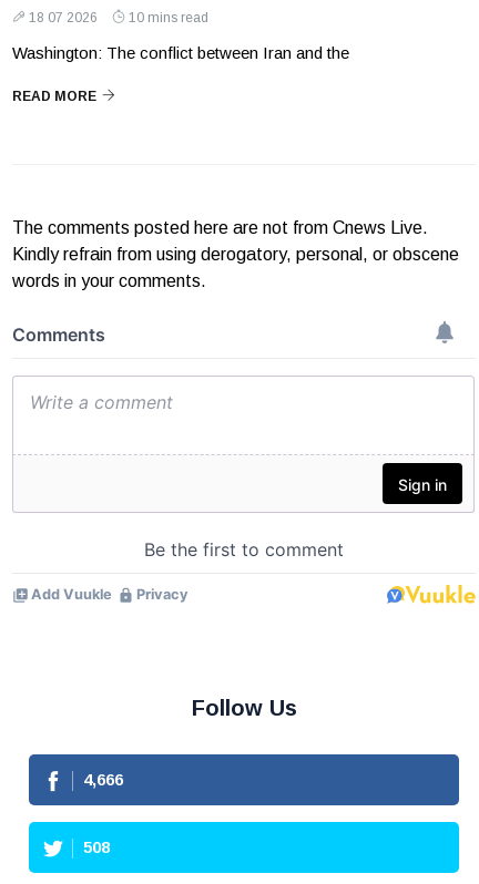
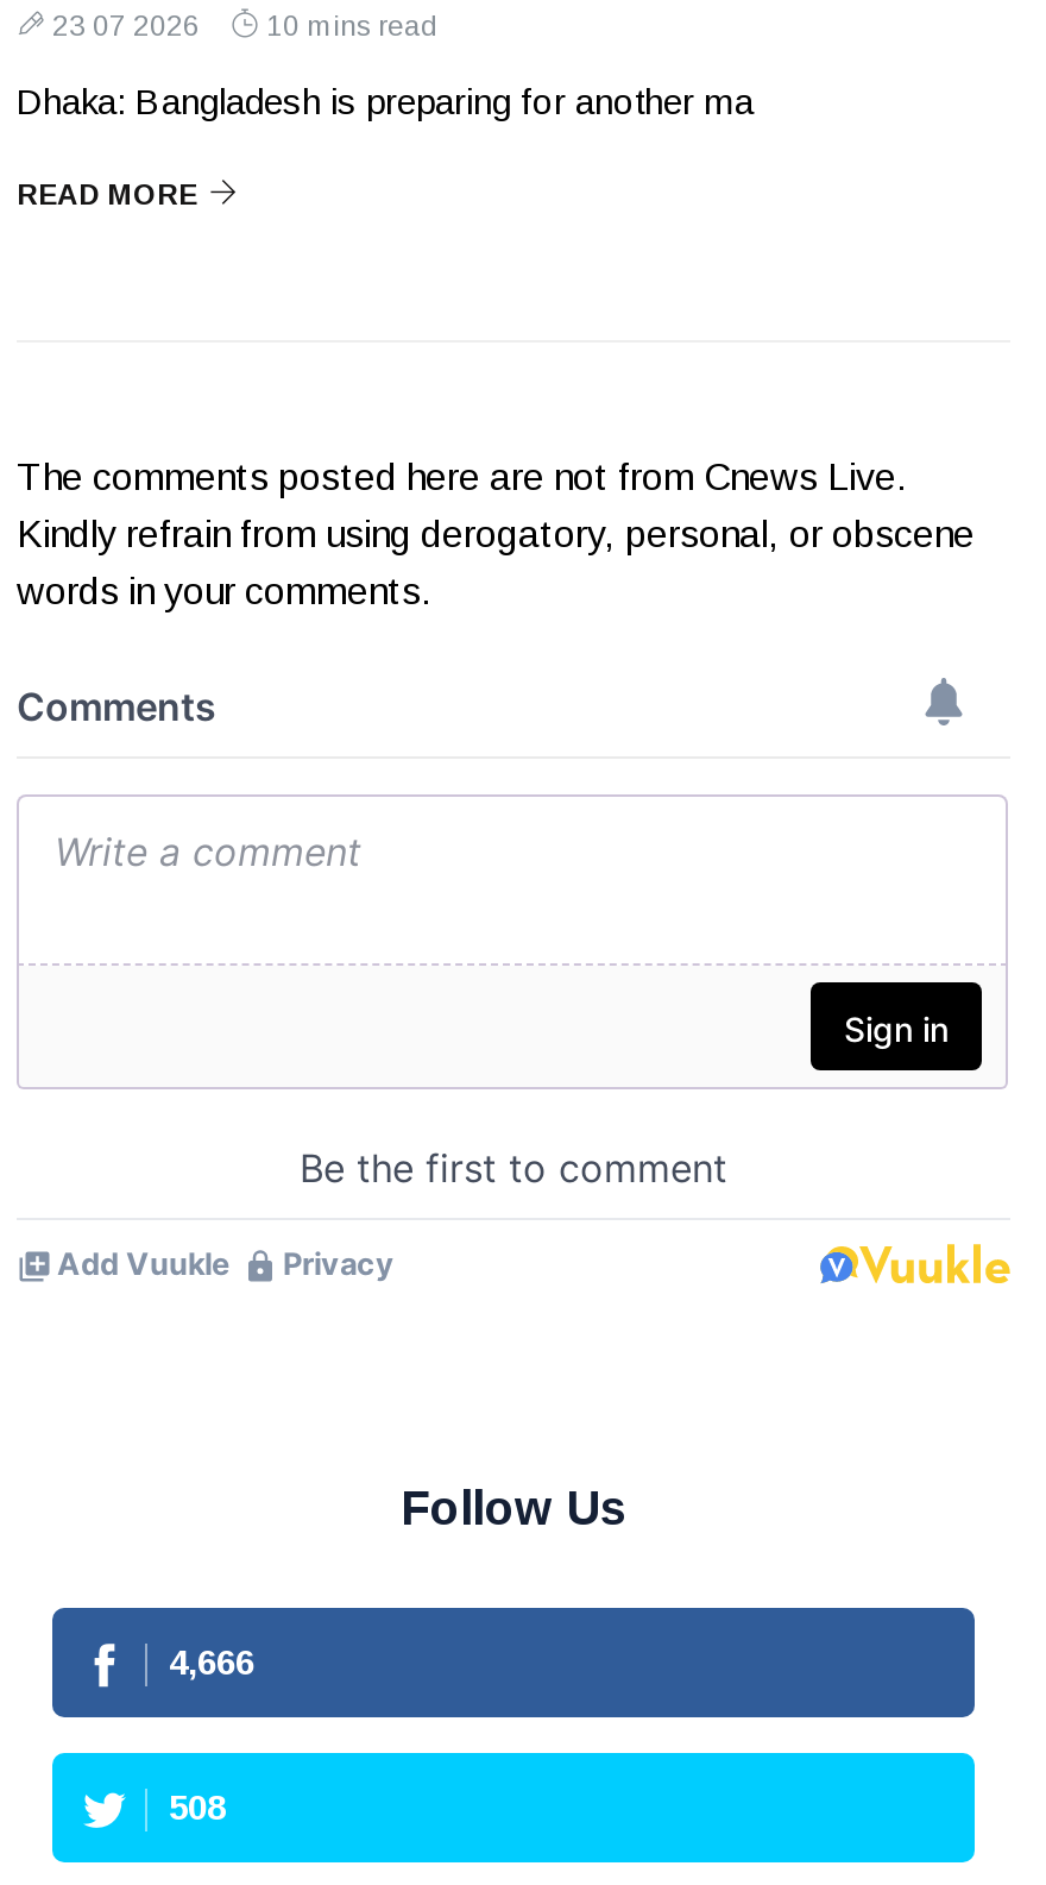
[29,10,98,26] 18 07 2026 -> [52,10,200,44] 23 07 2026
[12,44,349,62] Washington: The conflict between Iran and the -> [17,82,754,122] Dhaka: Bangladesh is preparing for another ma

